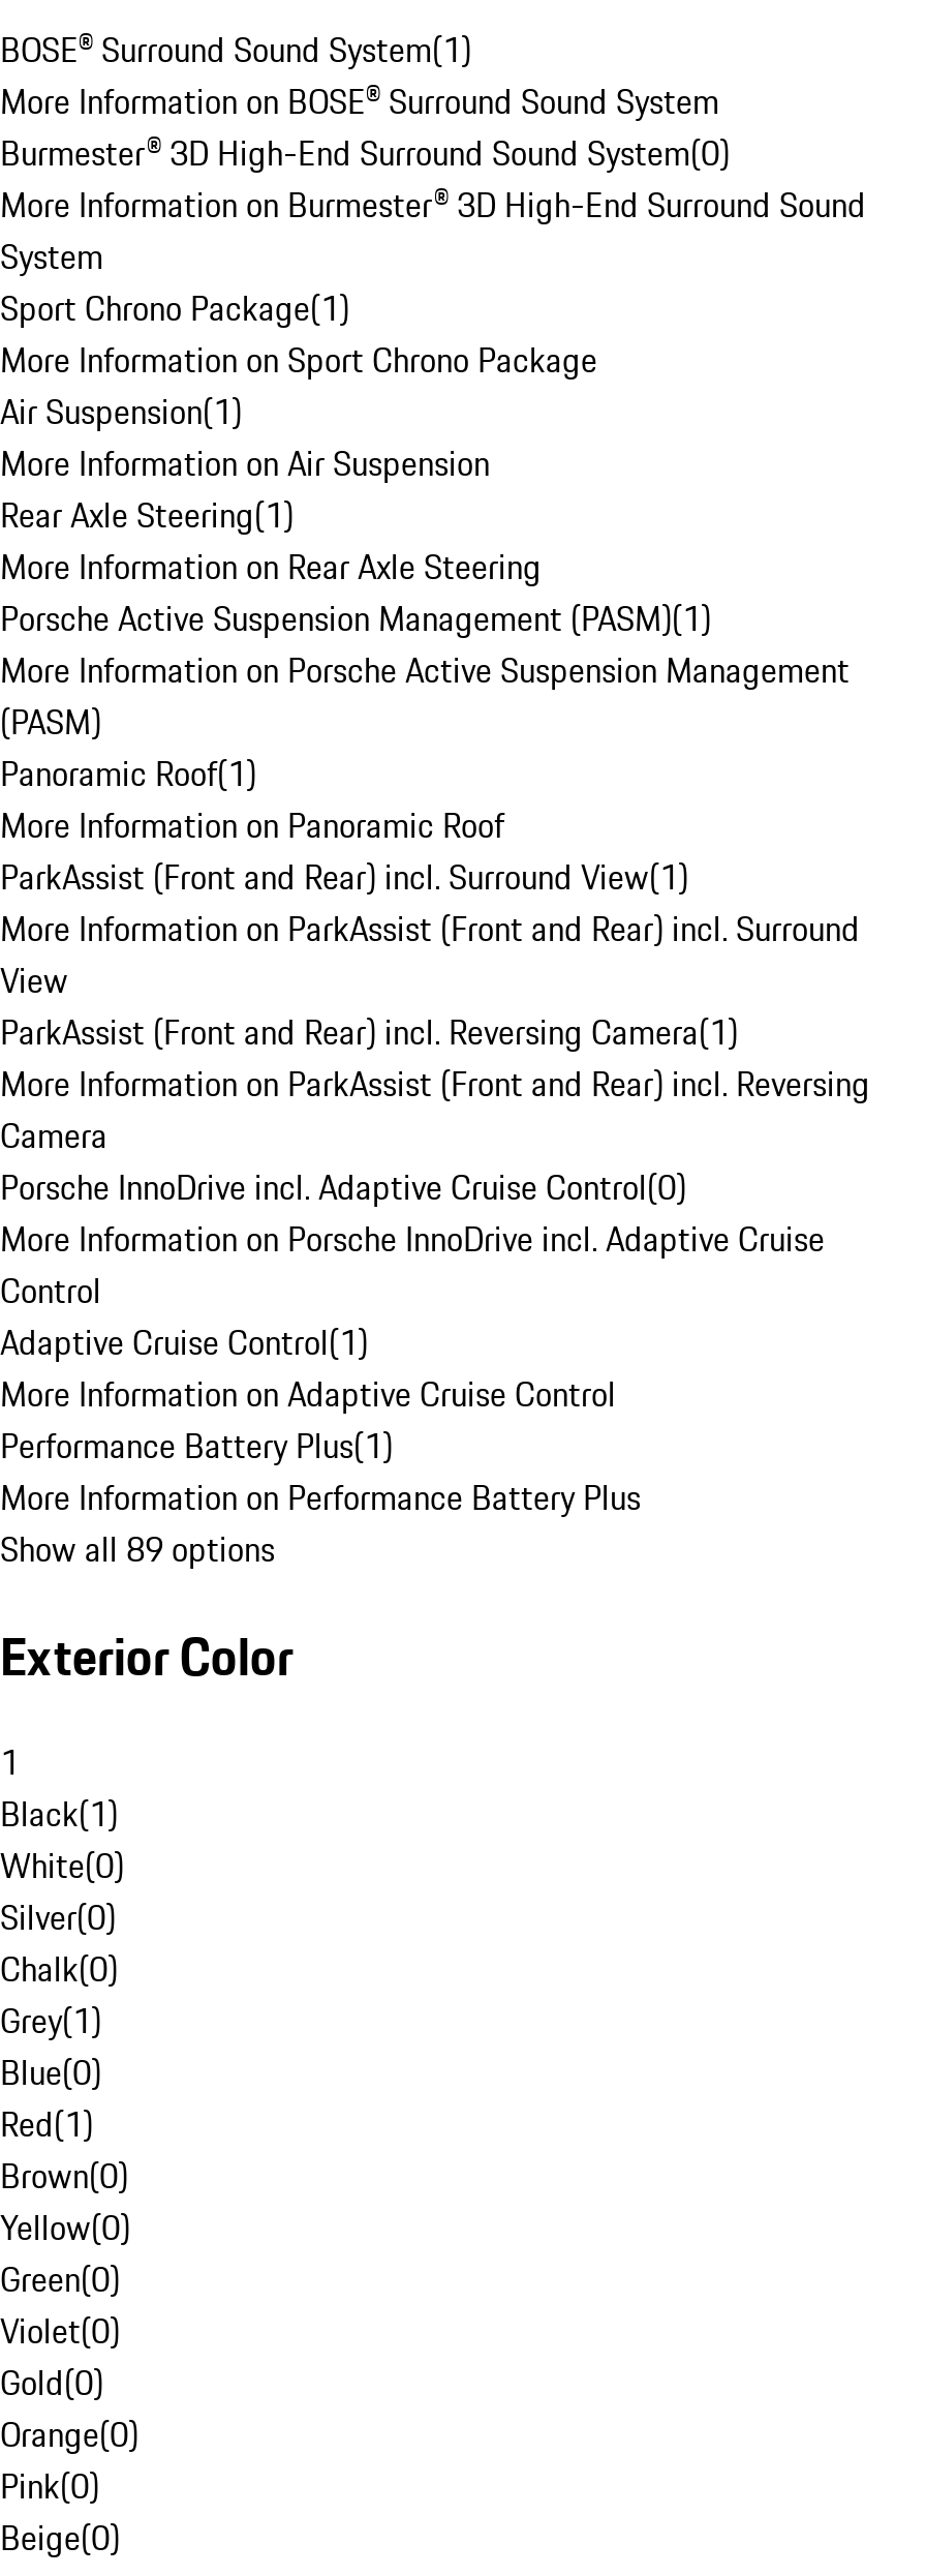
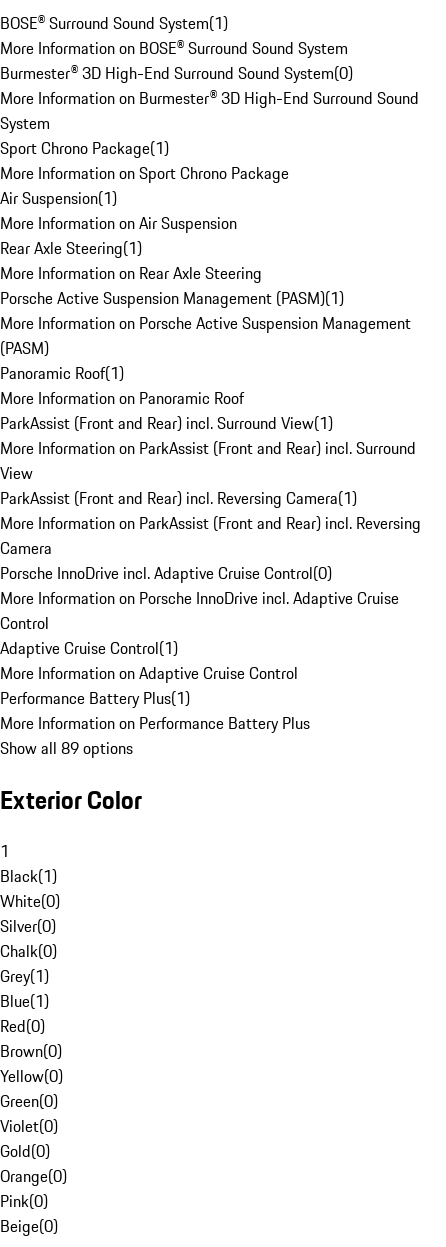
[0,2048,101,2097] Blue(0) -> [0,989,49,1013] Blue(1)
[0,2099,93,2149] Red(1) -> [0,1014,45,1038] Red(0)

